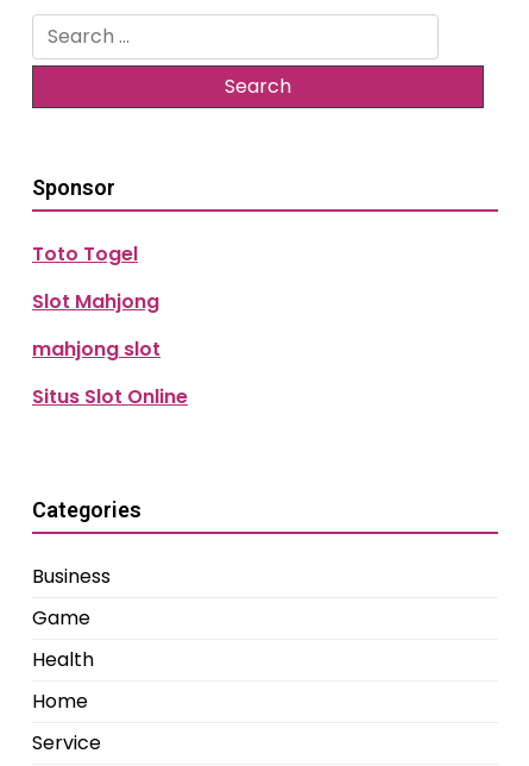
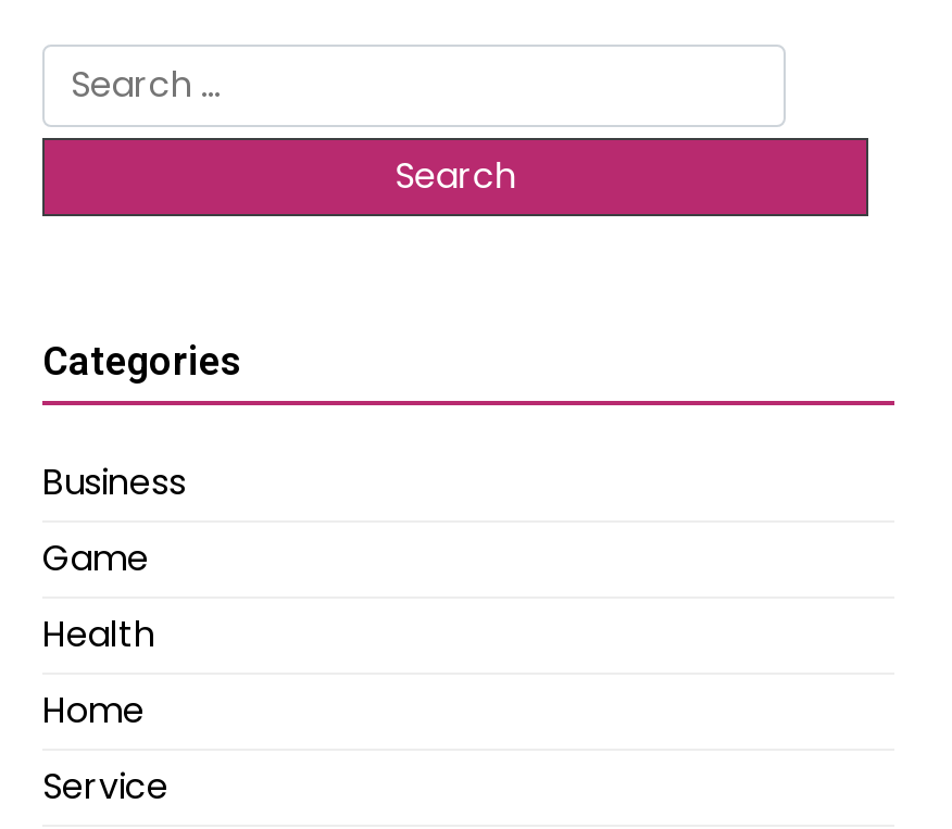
[32,175,188,410] Sponsor | Toto Togel | Slot Mahjong | mahjong slot | Situs Slot Online -> none

